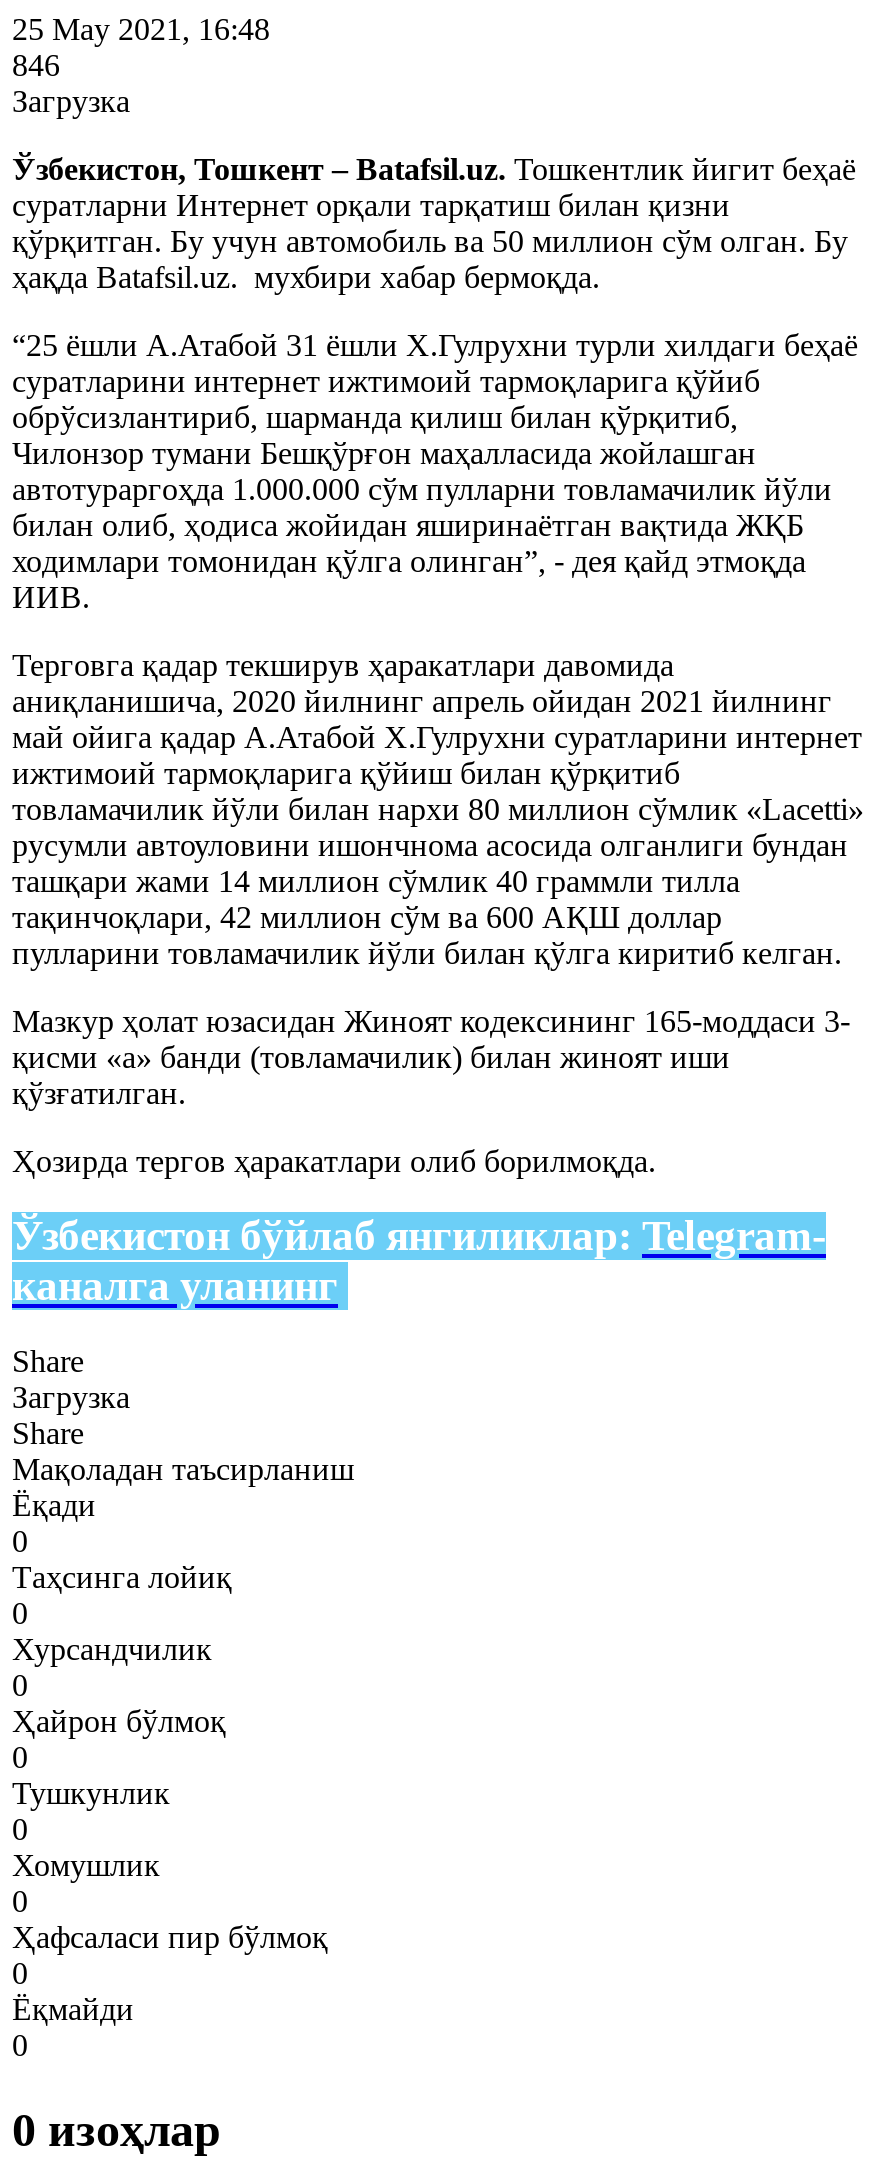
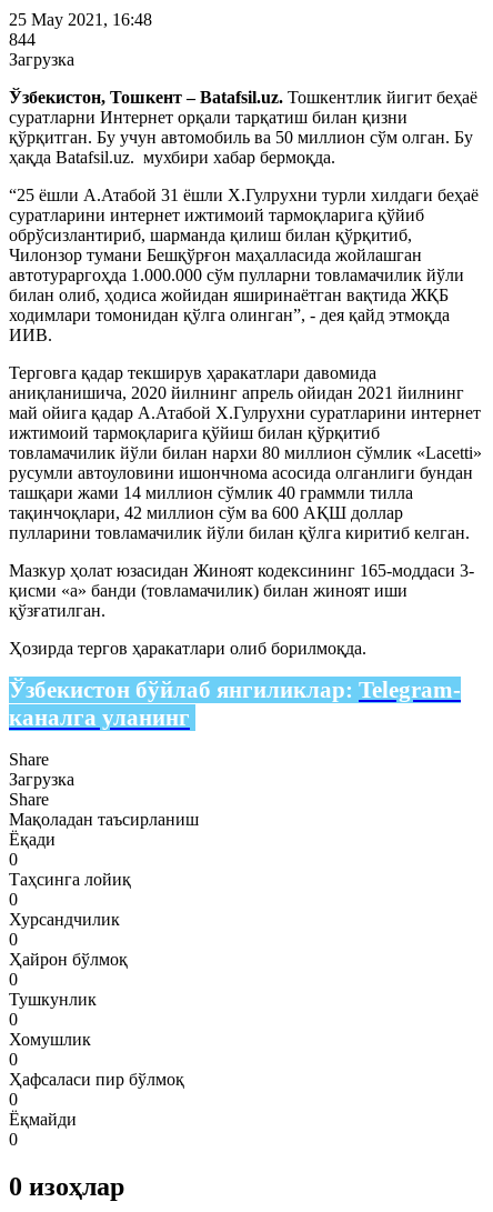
[12,48,60,82] 846 -> [9,30,36,49] 844

